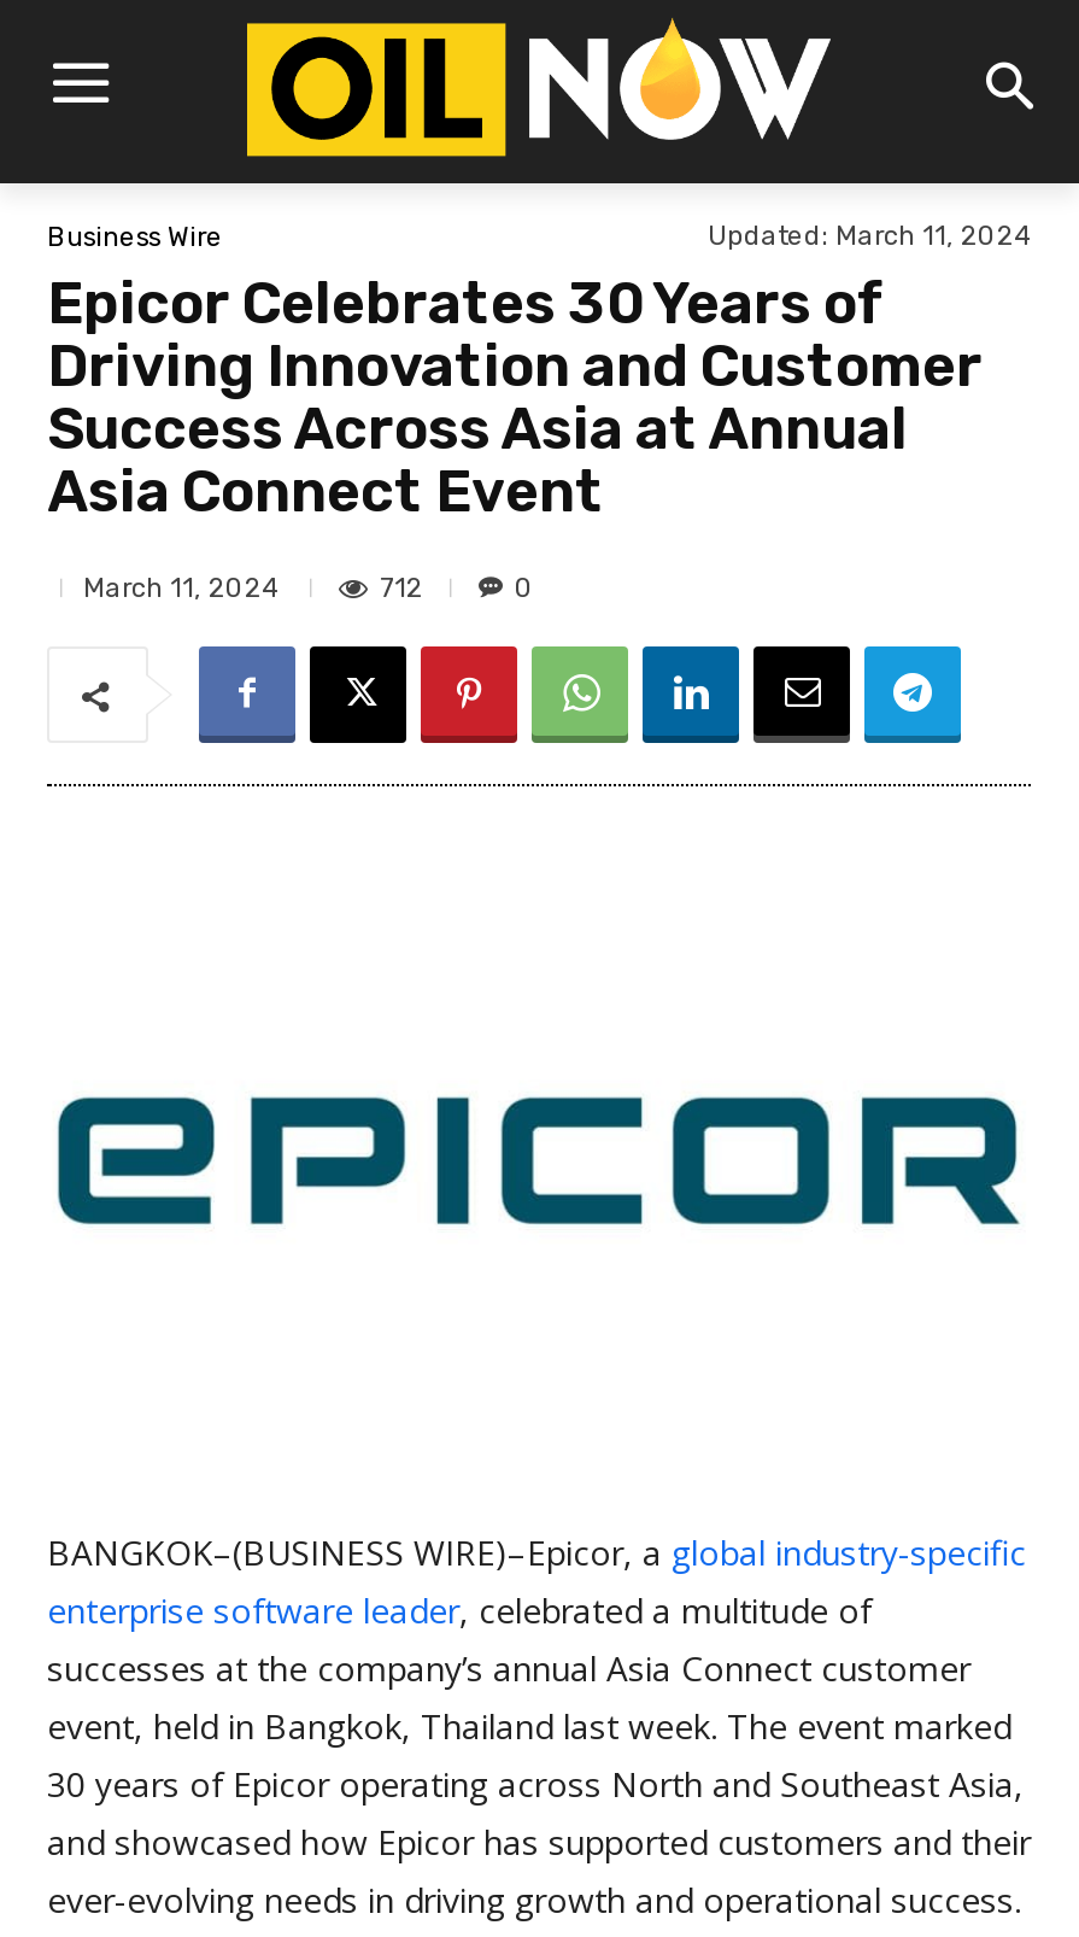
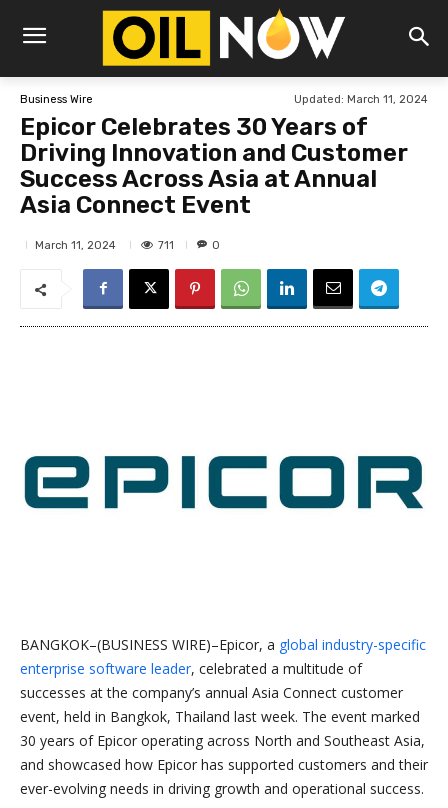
[380,572,423,604] 712 -> [158,238,174,251] 711

